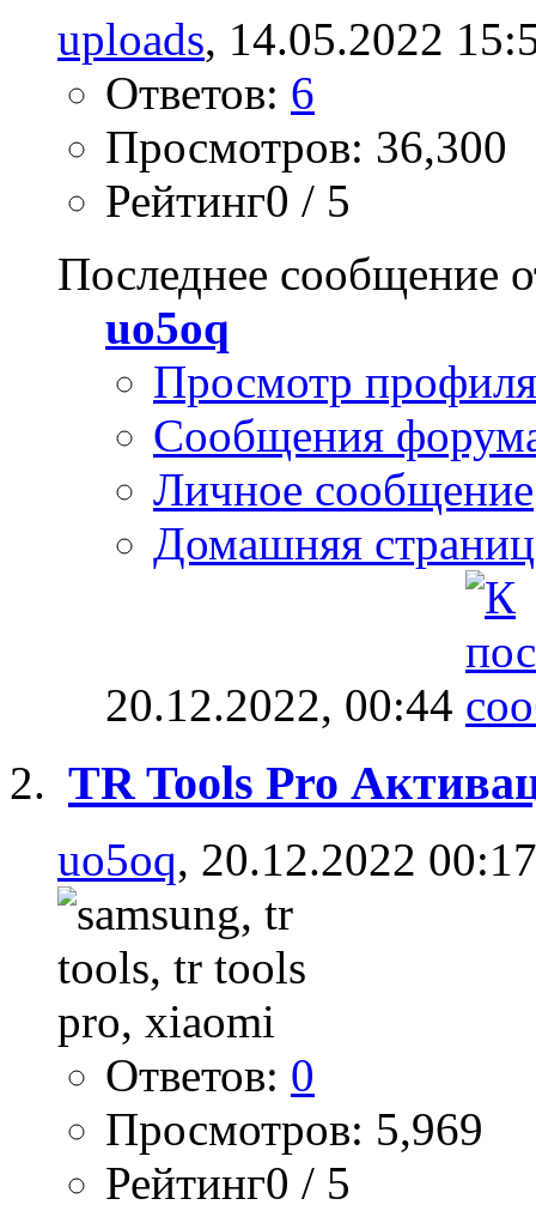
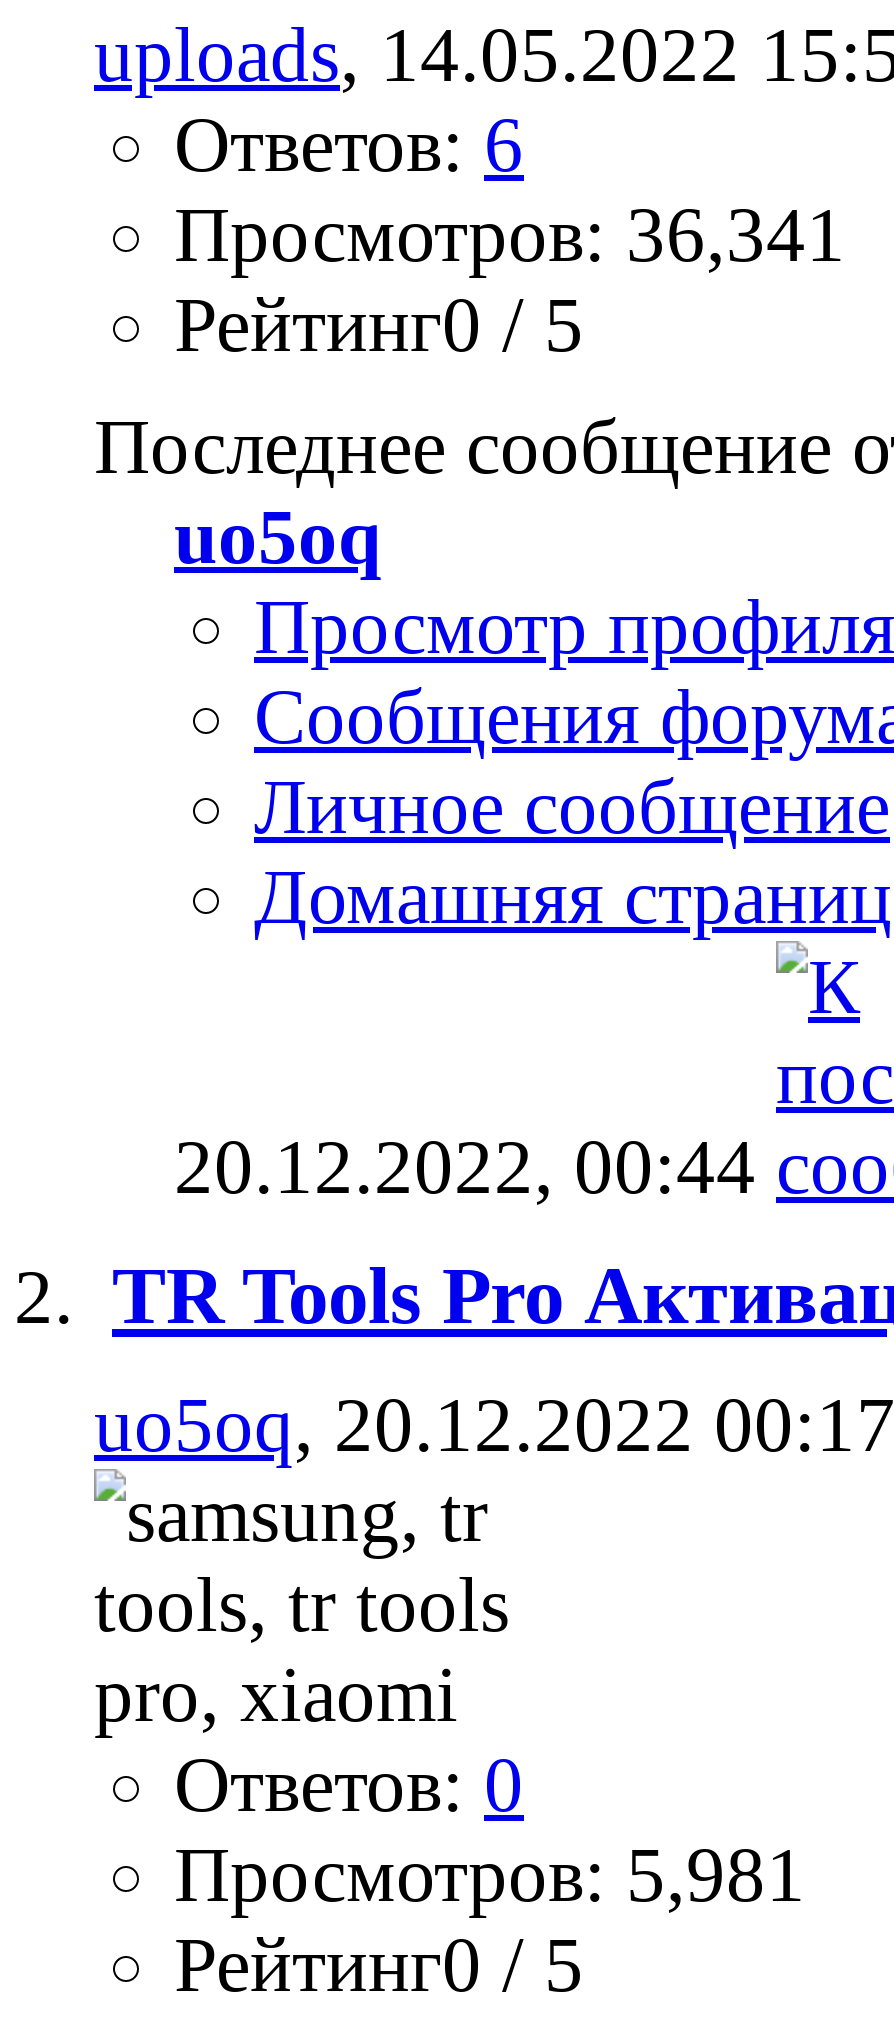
[105,121,507,172] Просмотров: 36,300 -> [174,191,846,277] Просмотров: 36,341
[105,1104,483,1155] Просмотров: 5,969 -> [174,1832,806,1918] Просмотров: 5,981

